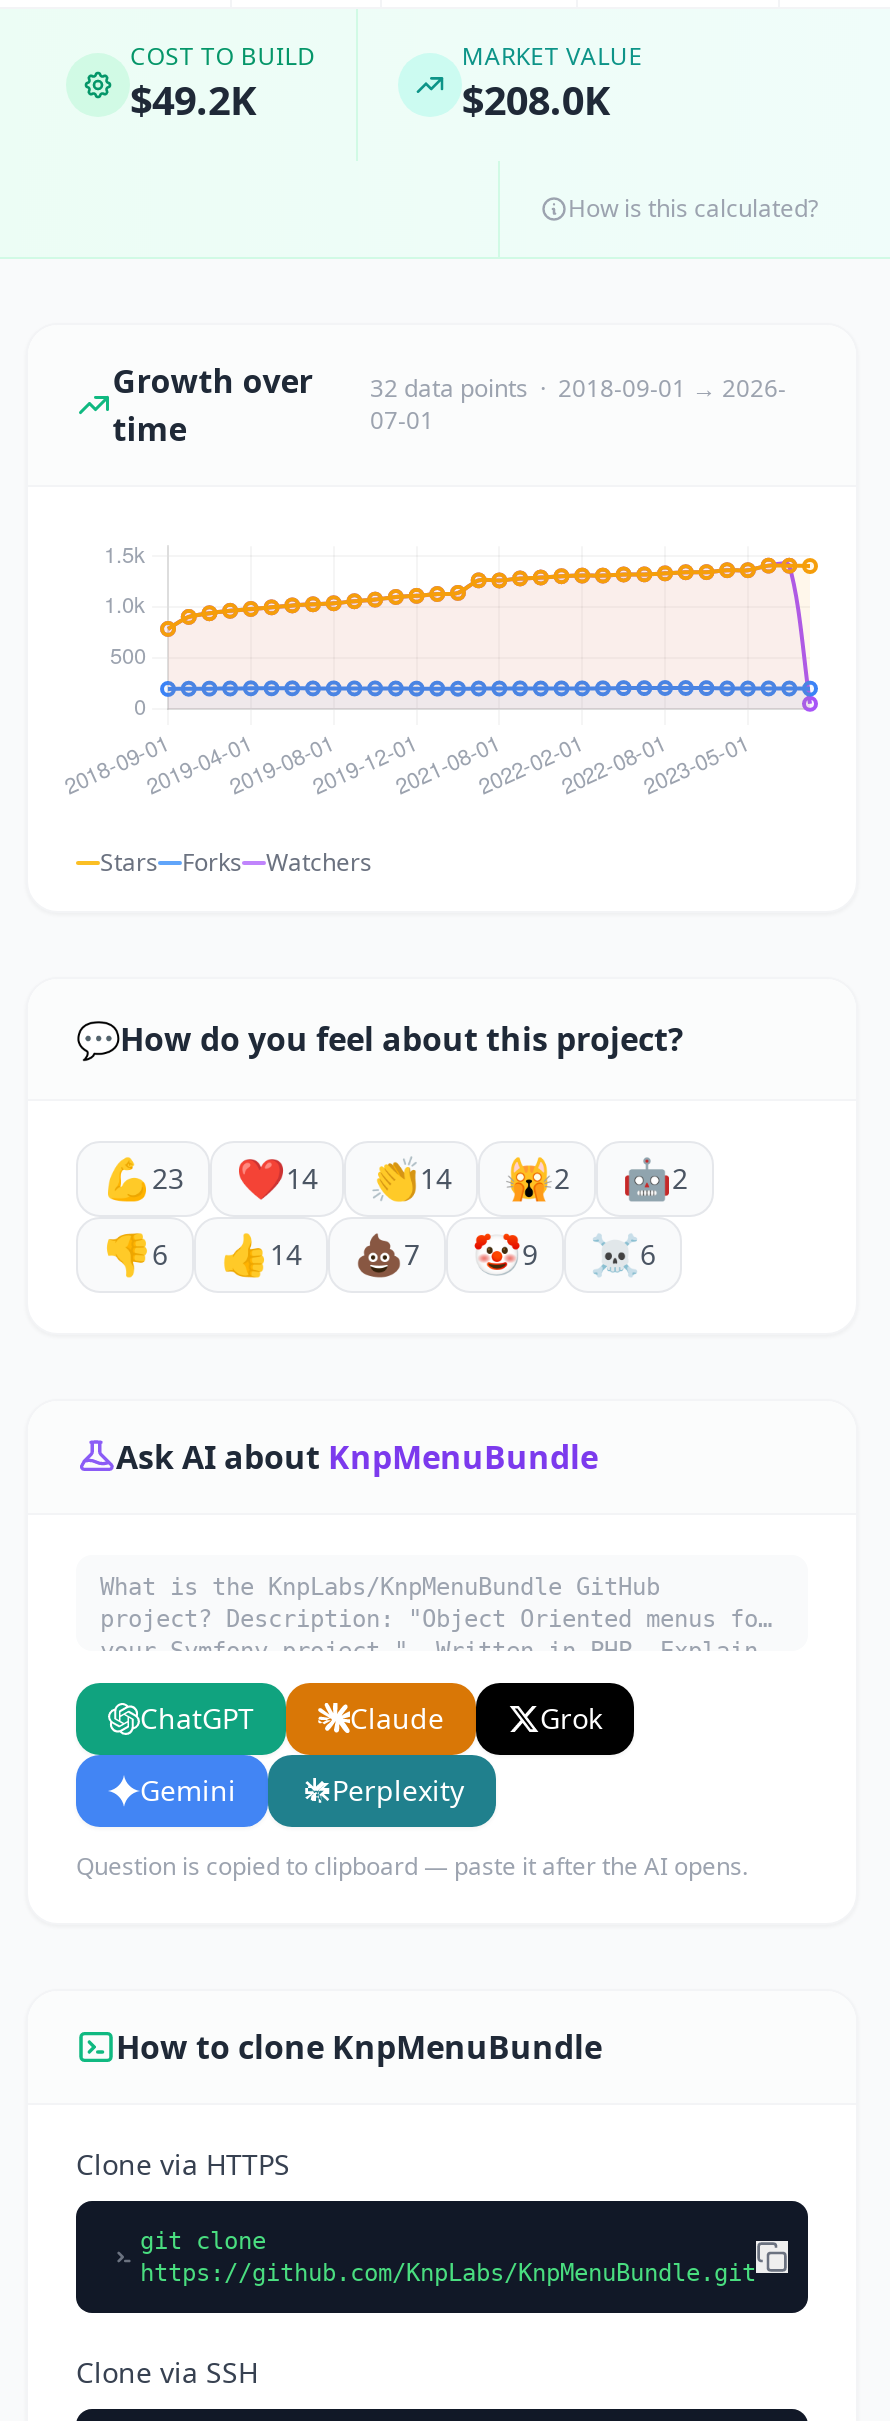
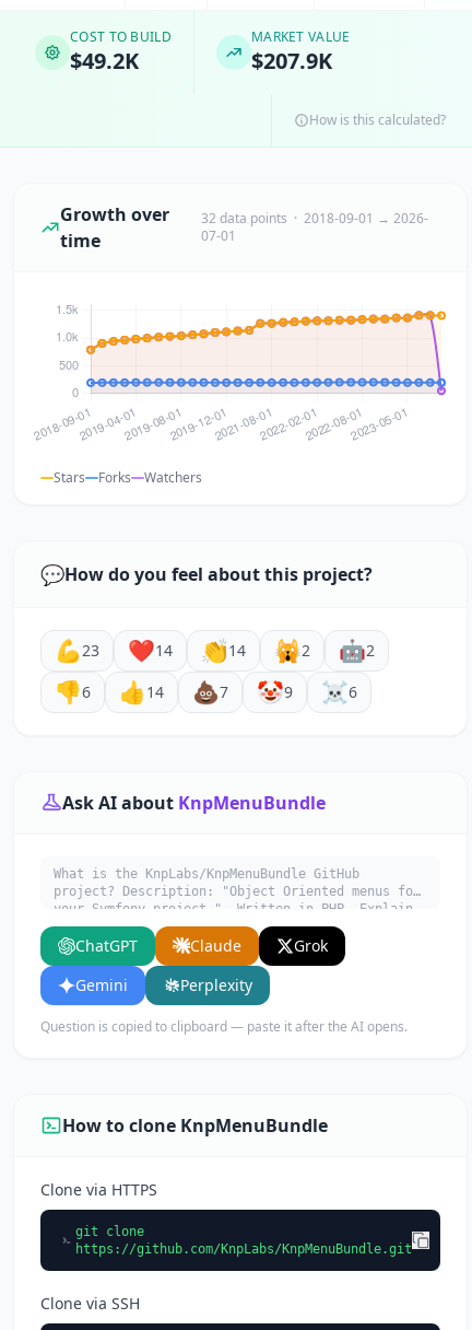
[462,73,610,127] $208.0K -> [251,46,332,75] $207.9K

